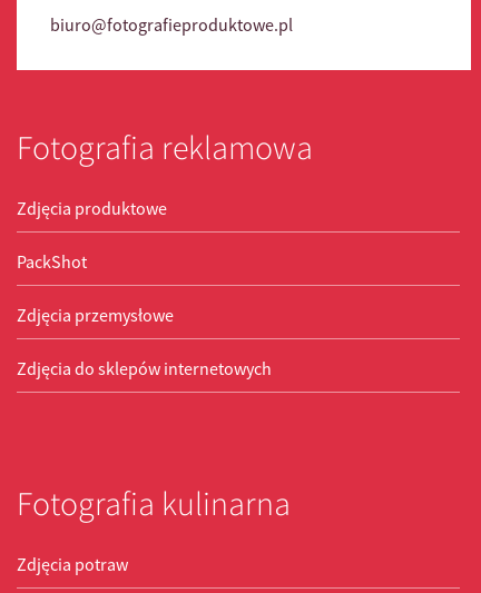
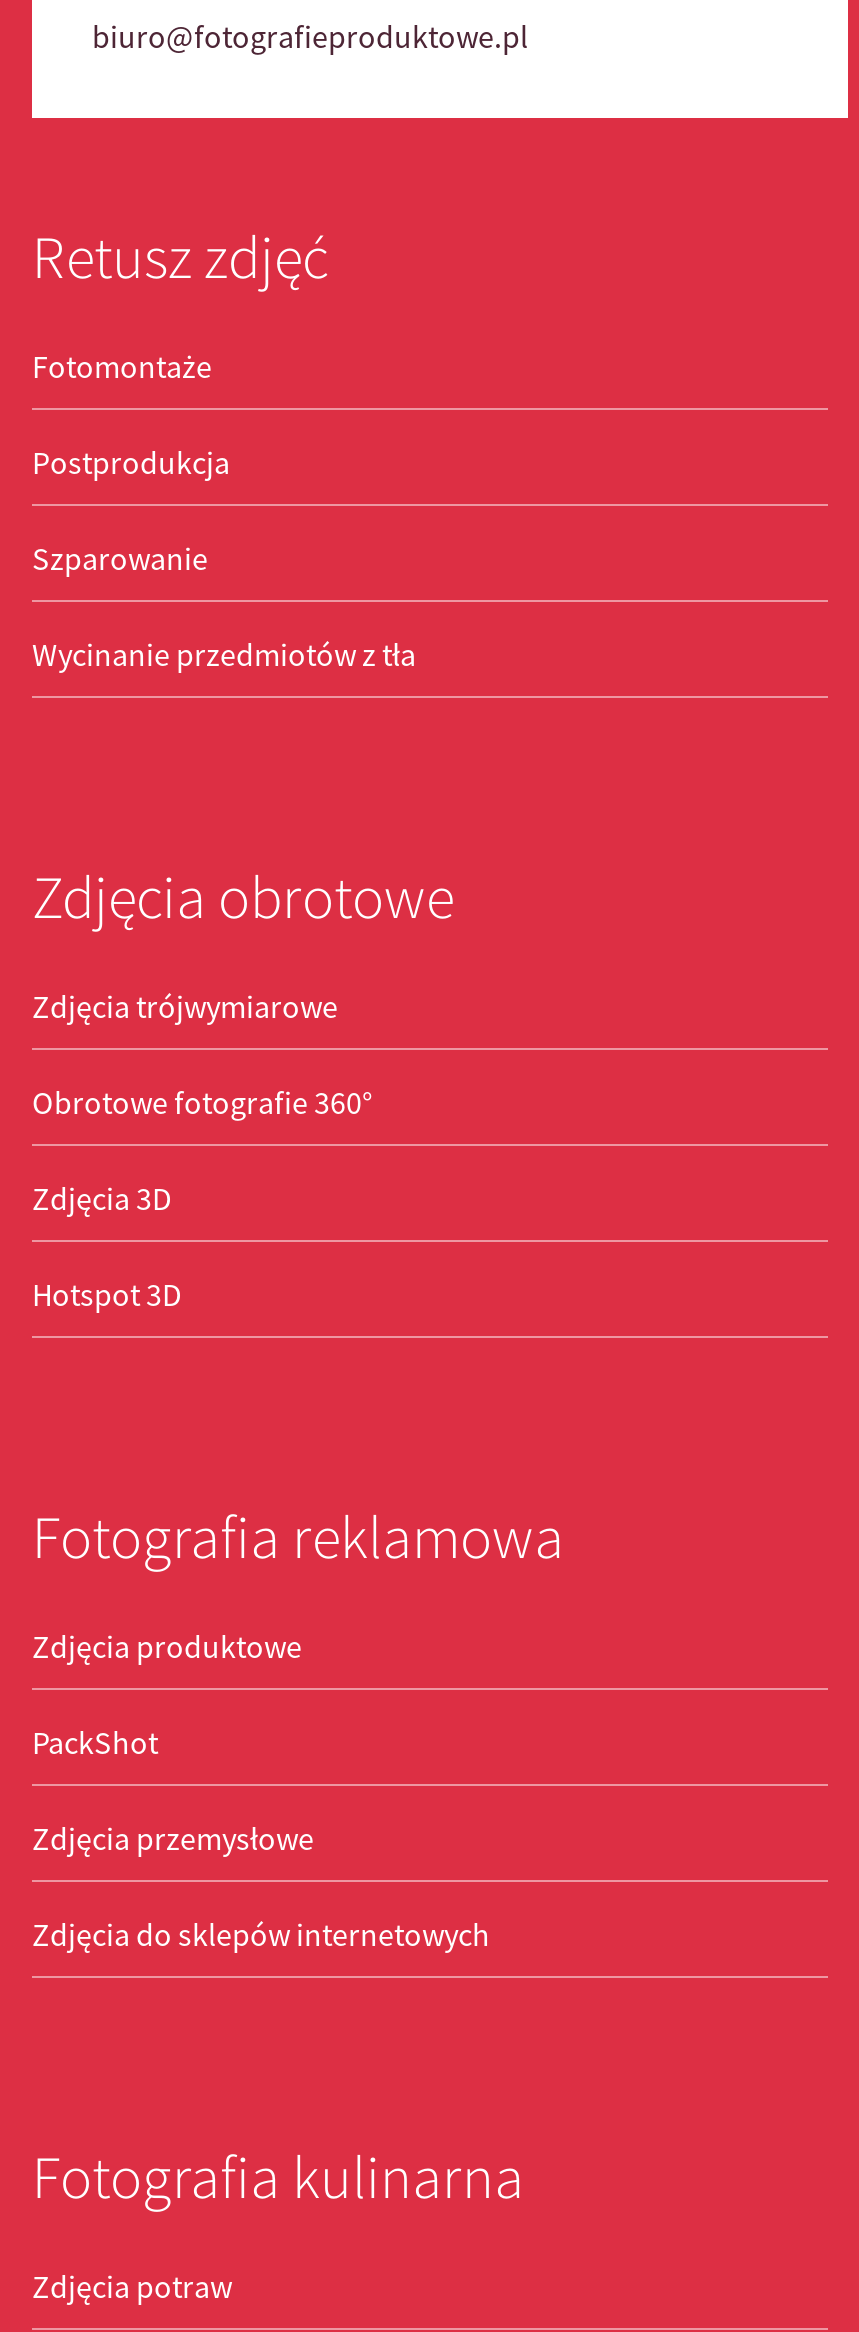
none -> [32,218,454,1314] Retusz zdjęć | Fotomontaże | Postprodukcja | Szparowanie | Wycinanie przedmiotów z tła | Zdjęcia obrotowe | Zdjęcia trójwymiarowe | Obrotowe fotografie 360° | Zdjęcia 3D | Hotspot 3D

